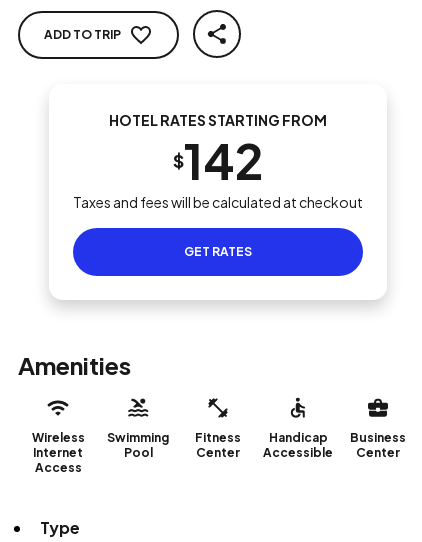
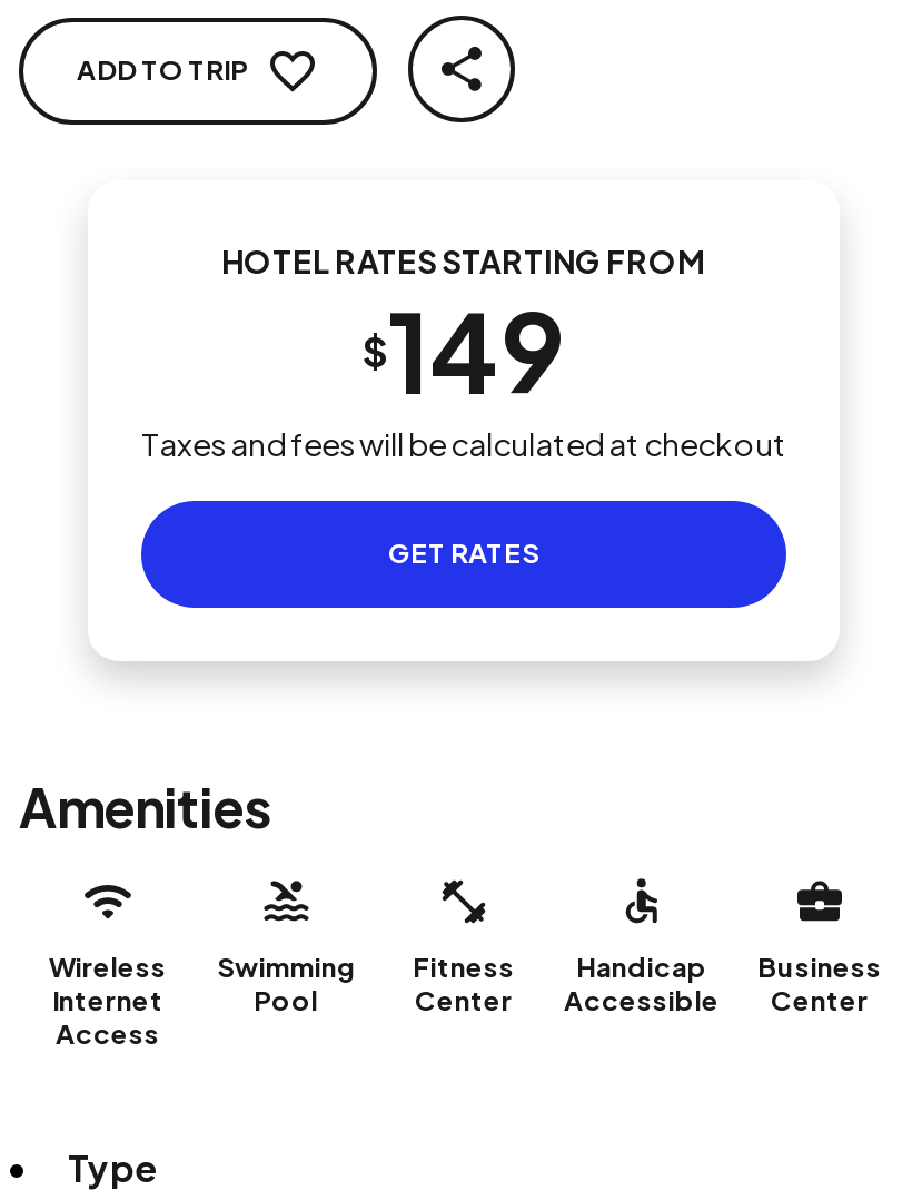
[173,130,263,191] $142 -> [363,283,565,419] $149

